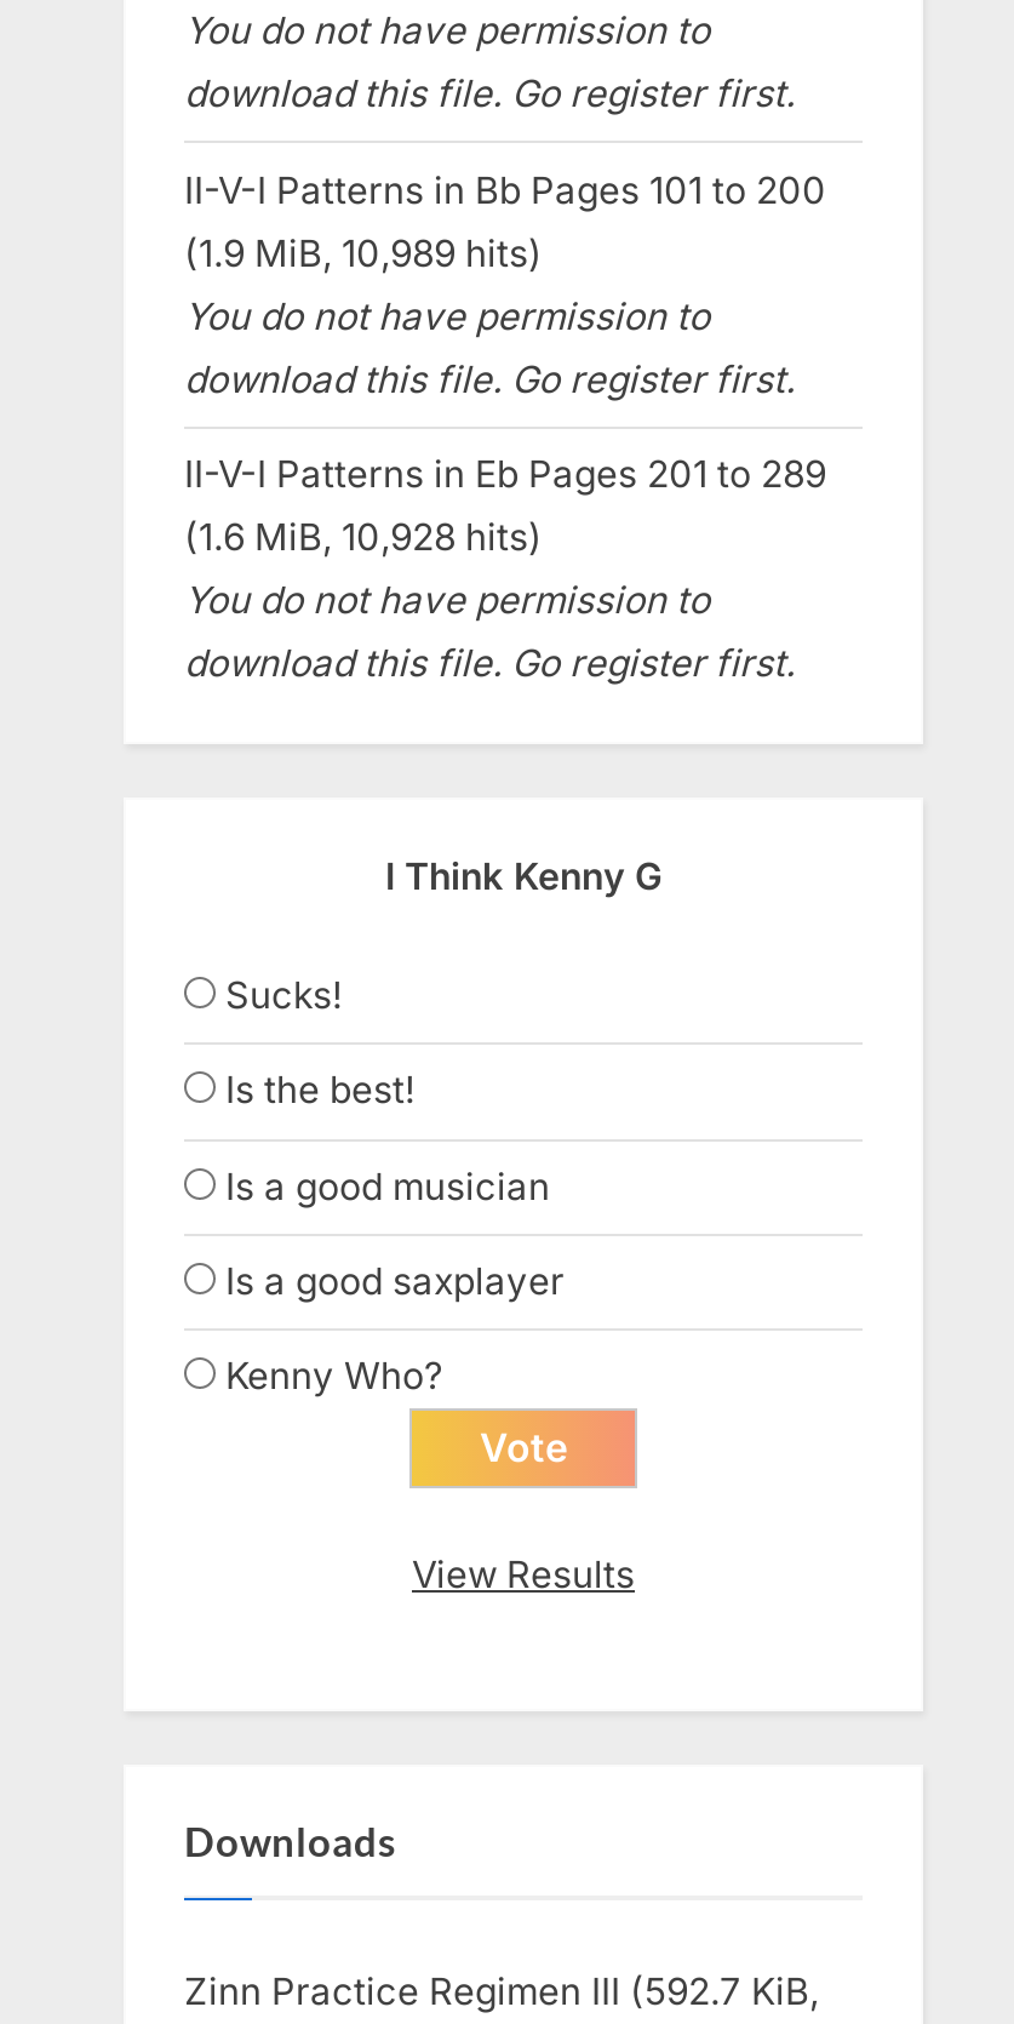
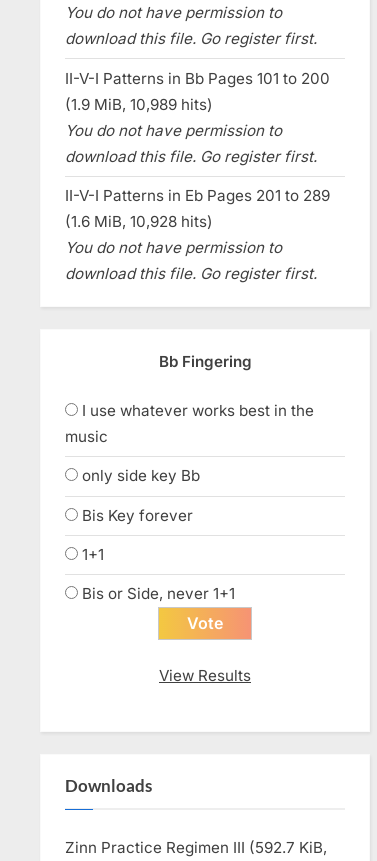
[385,854,661,900] I Think Kenny G -> [158,352,251,371] Bb Fingering
[225,973,342,1019] Sucks! -> [65,401,314,446] I use whatever works best in the | music
[225,1068,414,1114] Is the best! -> [82,466,200,485] only side key Bb
[225,1163,550,1209] Is a good musician -> [82,506,193,525] Bis Key forever
[225,1257,565,1303] Is a good saxplayer -> [82,545,104,564] 1+1
[225,1352,443,1398] Kenny Who? -> [82,584,235,603] Bis or Side, never 1+1

